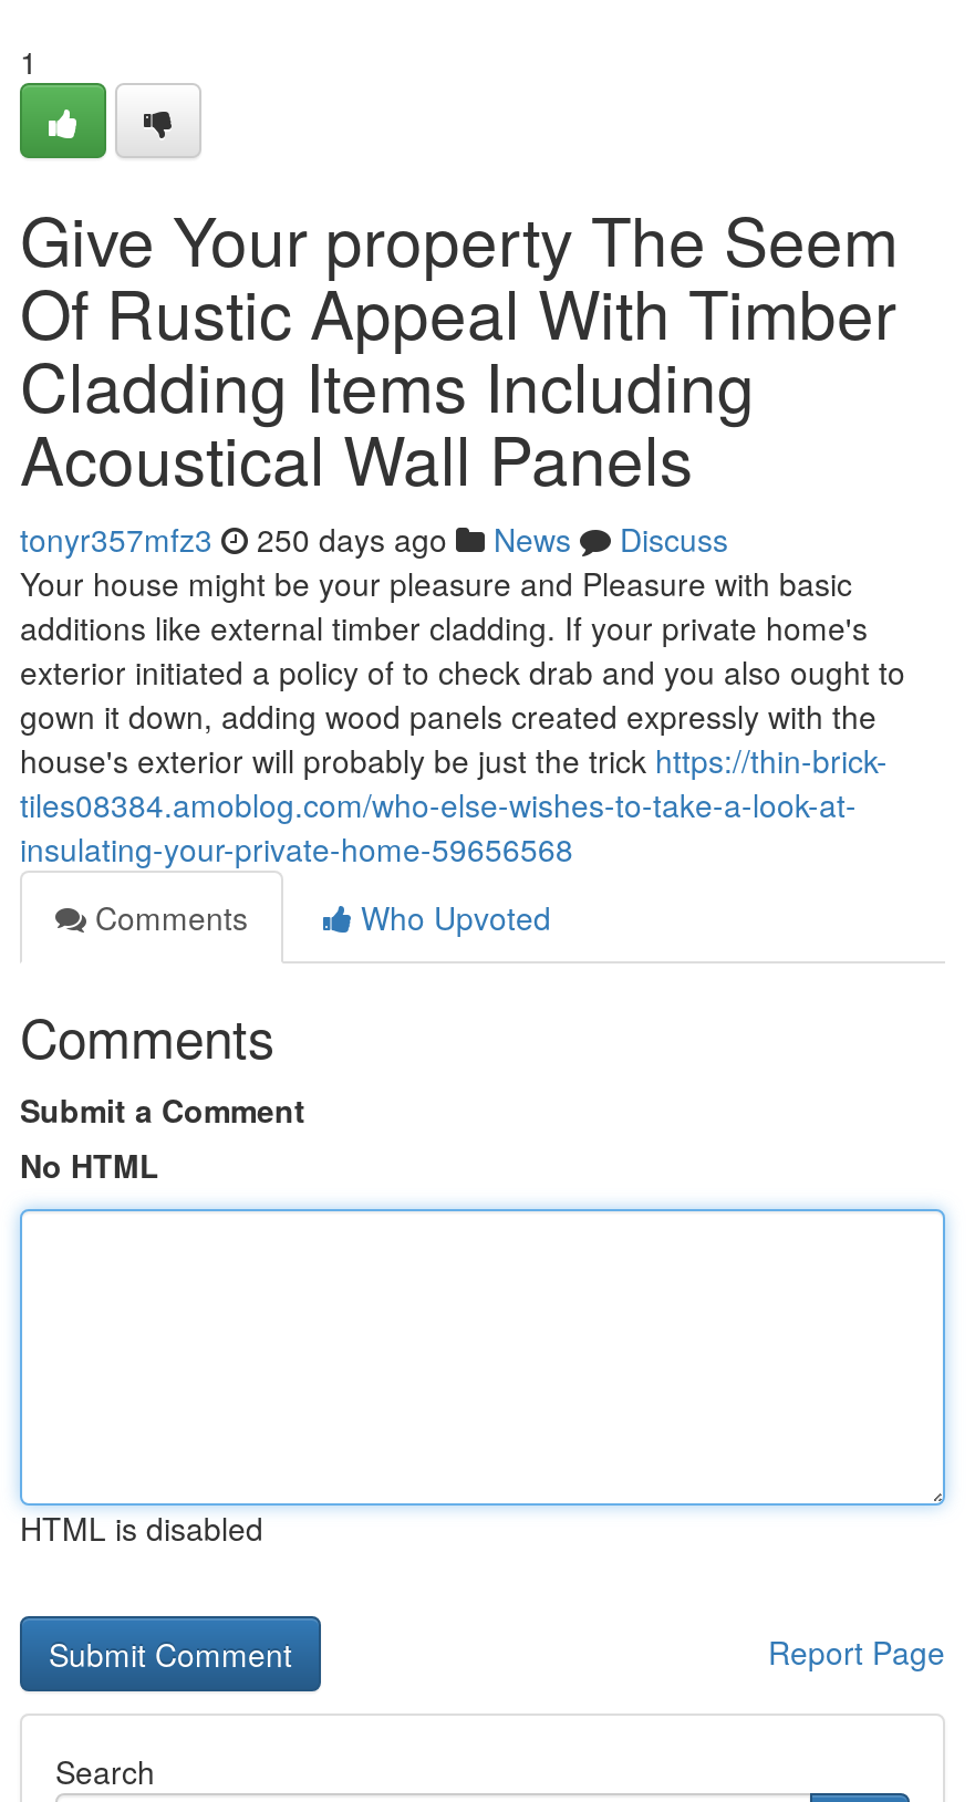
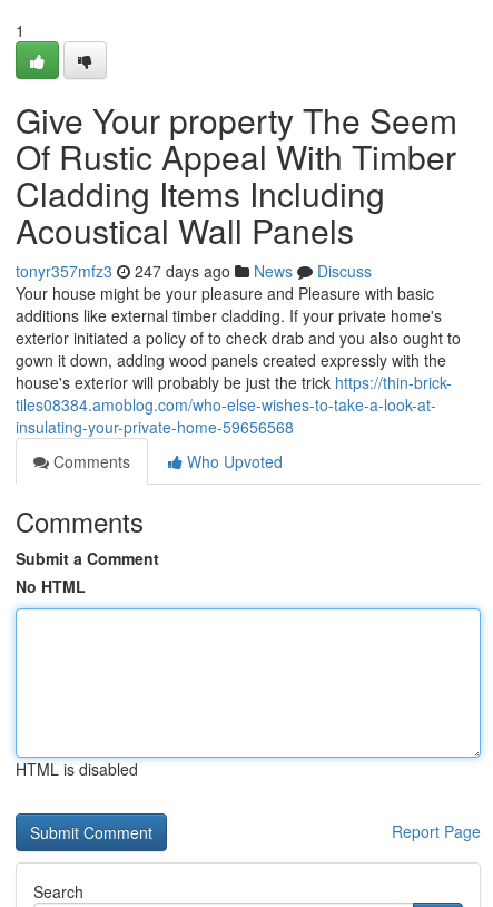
[20,517,728,561] tonyr357mfz3 250 days ago News Discuss -> [16,260,372,282] tonyr357mfz3 247 days ago News Discuss

